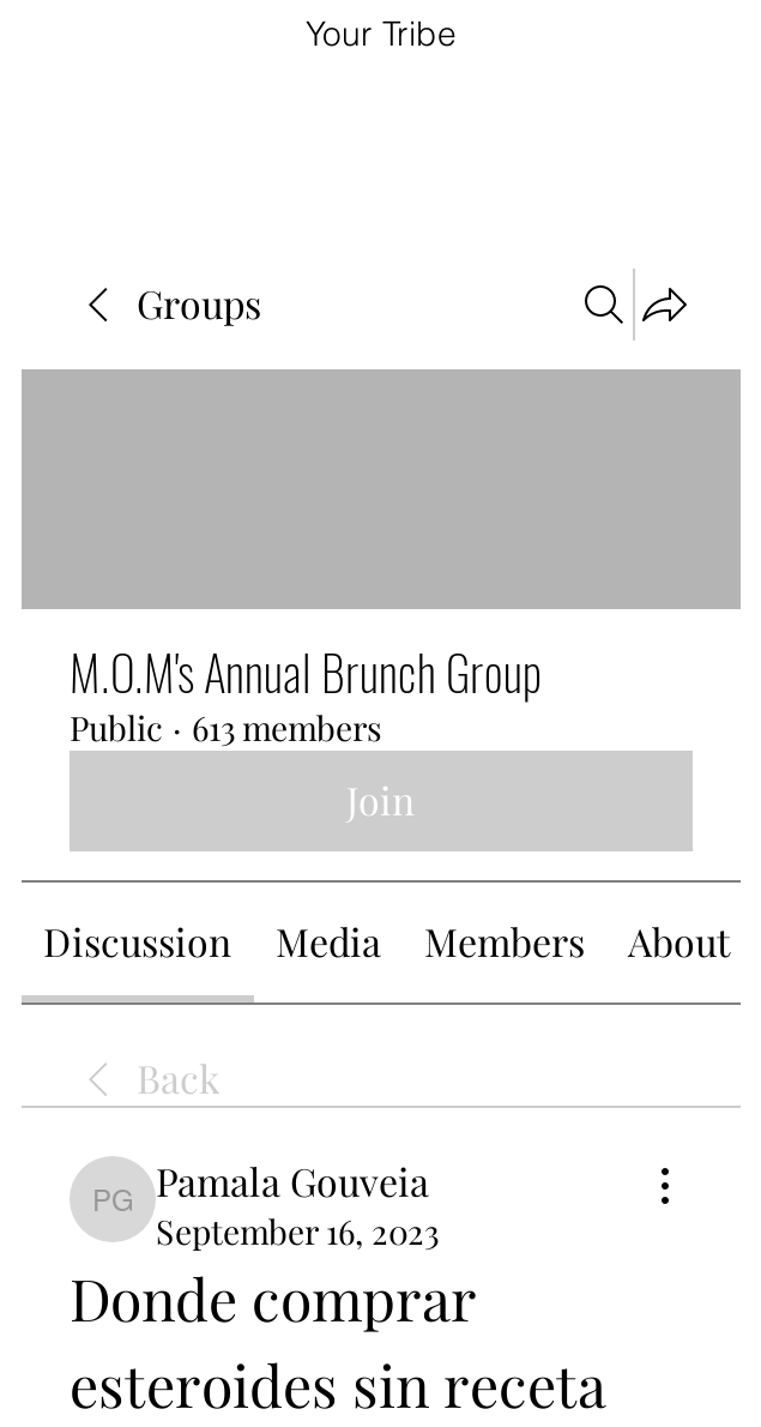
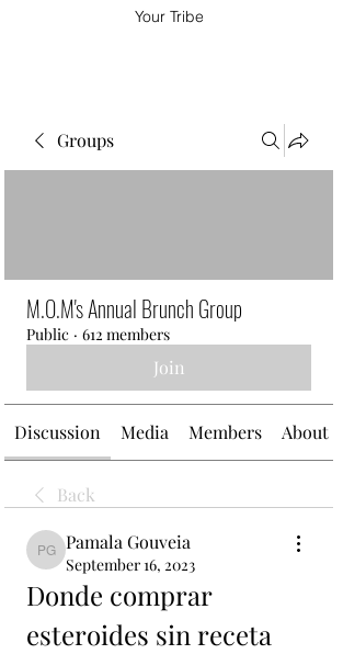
[70,704,381,750] Public · 613 members -> [26,323,170,344] Public · 612 members

